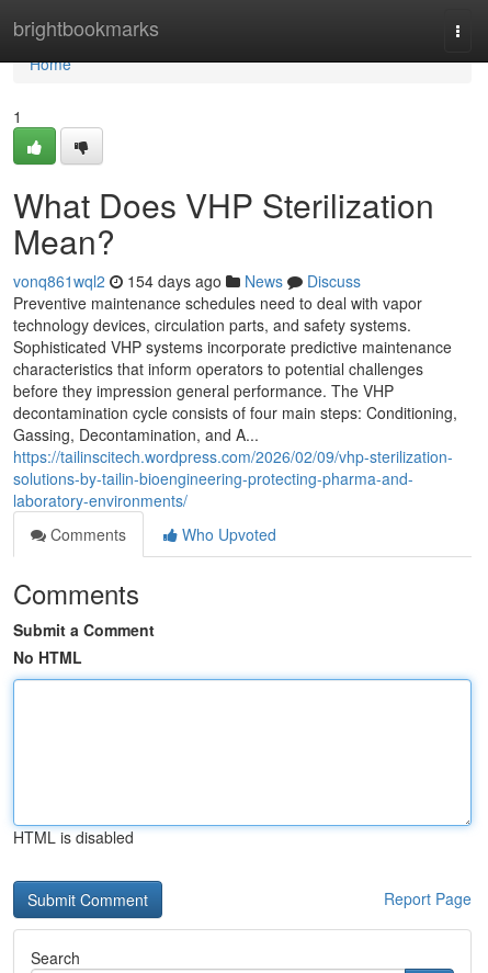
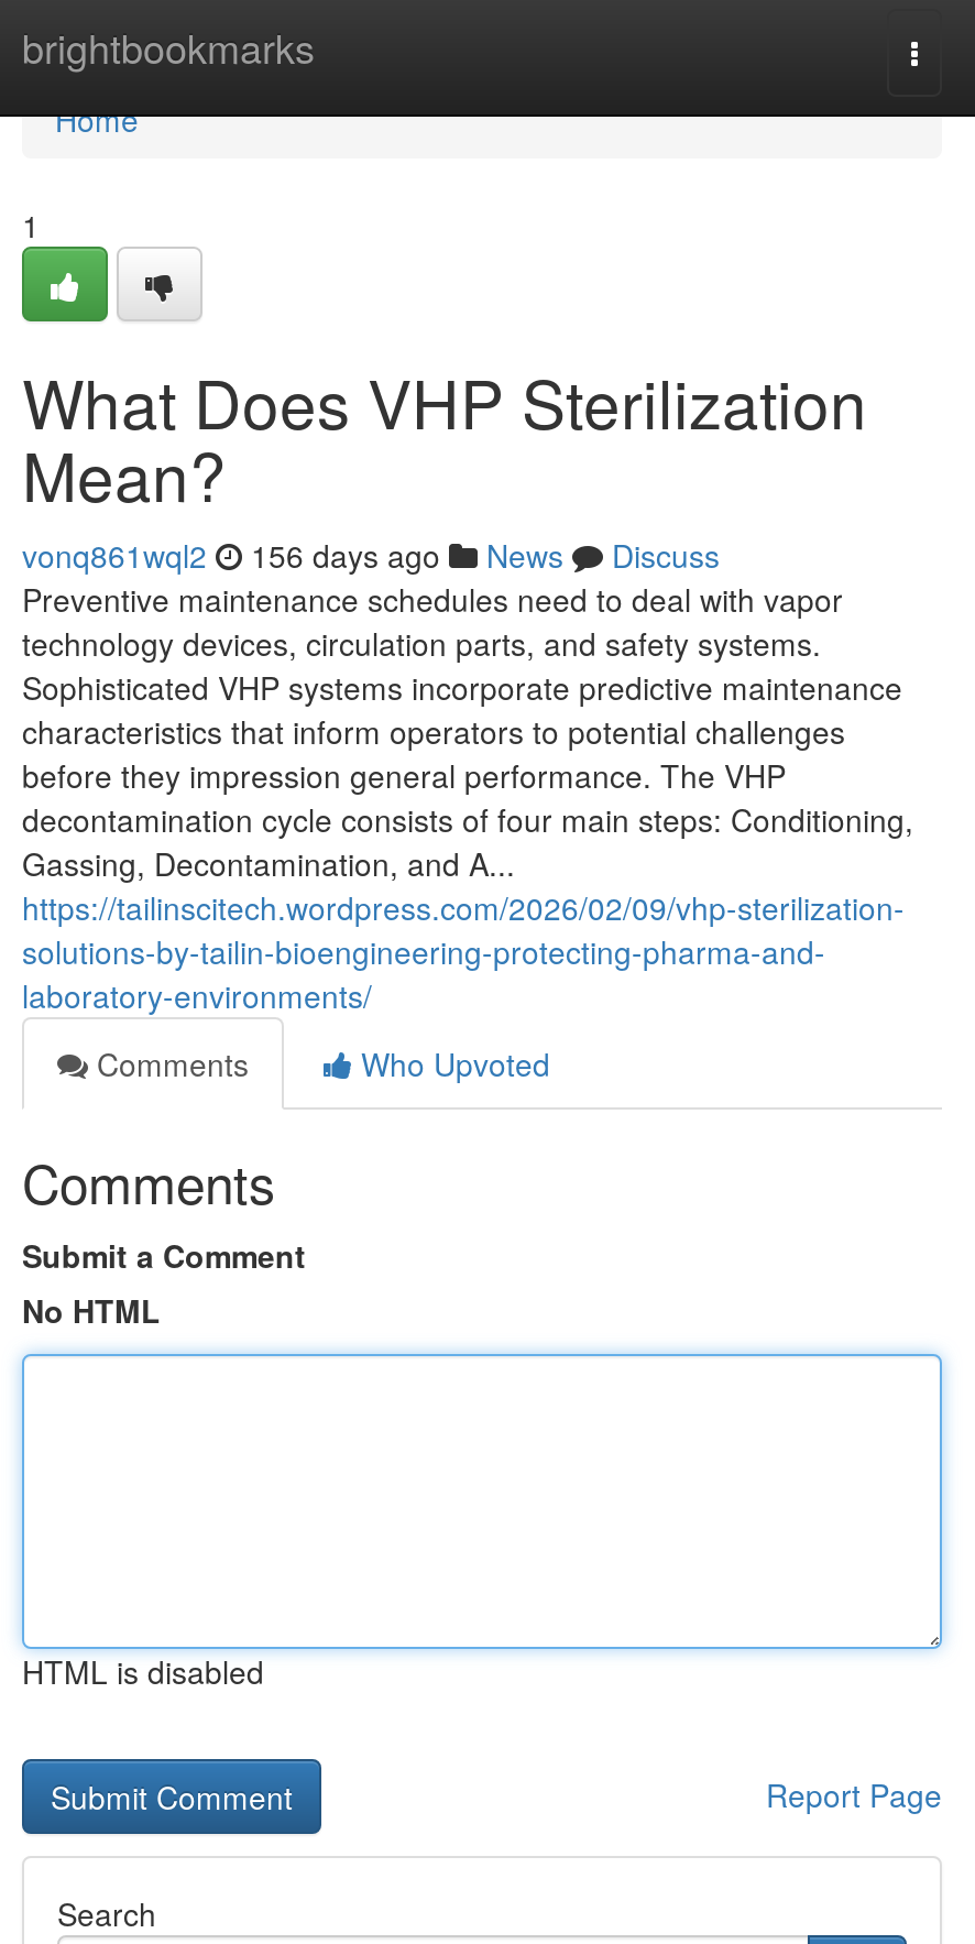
[13,270,361,292] vonq861wql2 154 days ago News Discuss -> [22,533,720,577] vonq861wql2 156 days ago News Discuss

